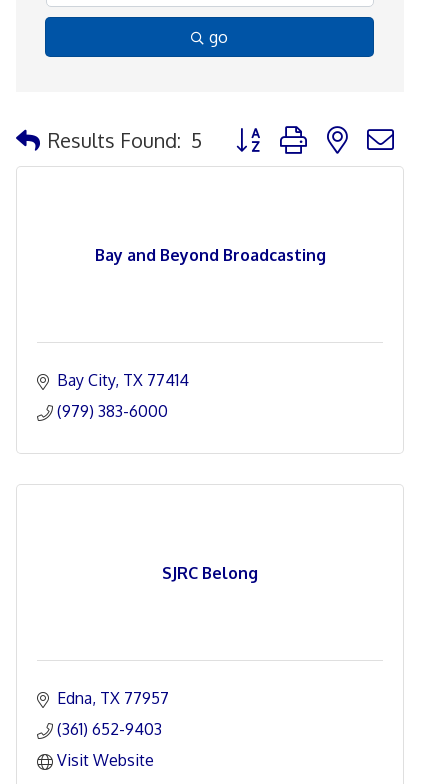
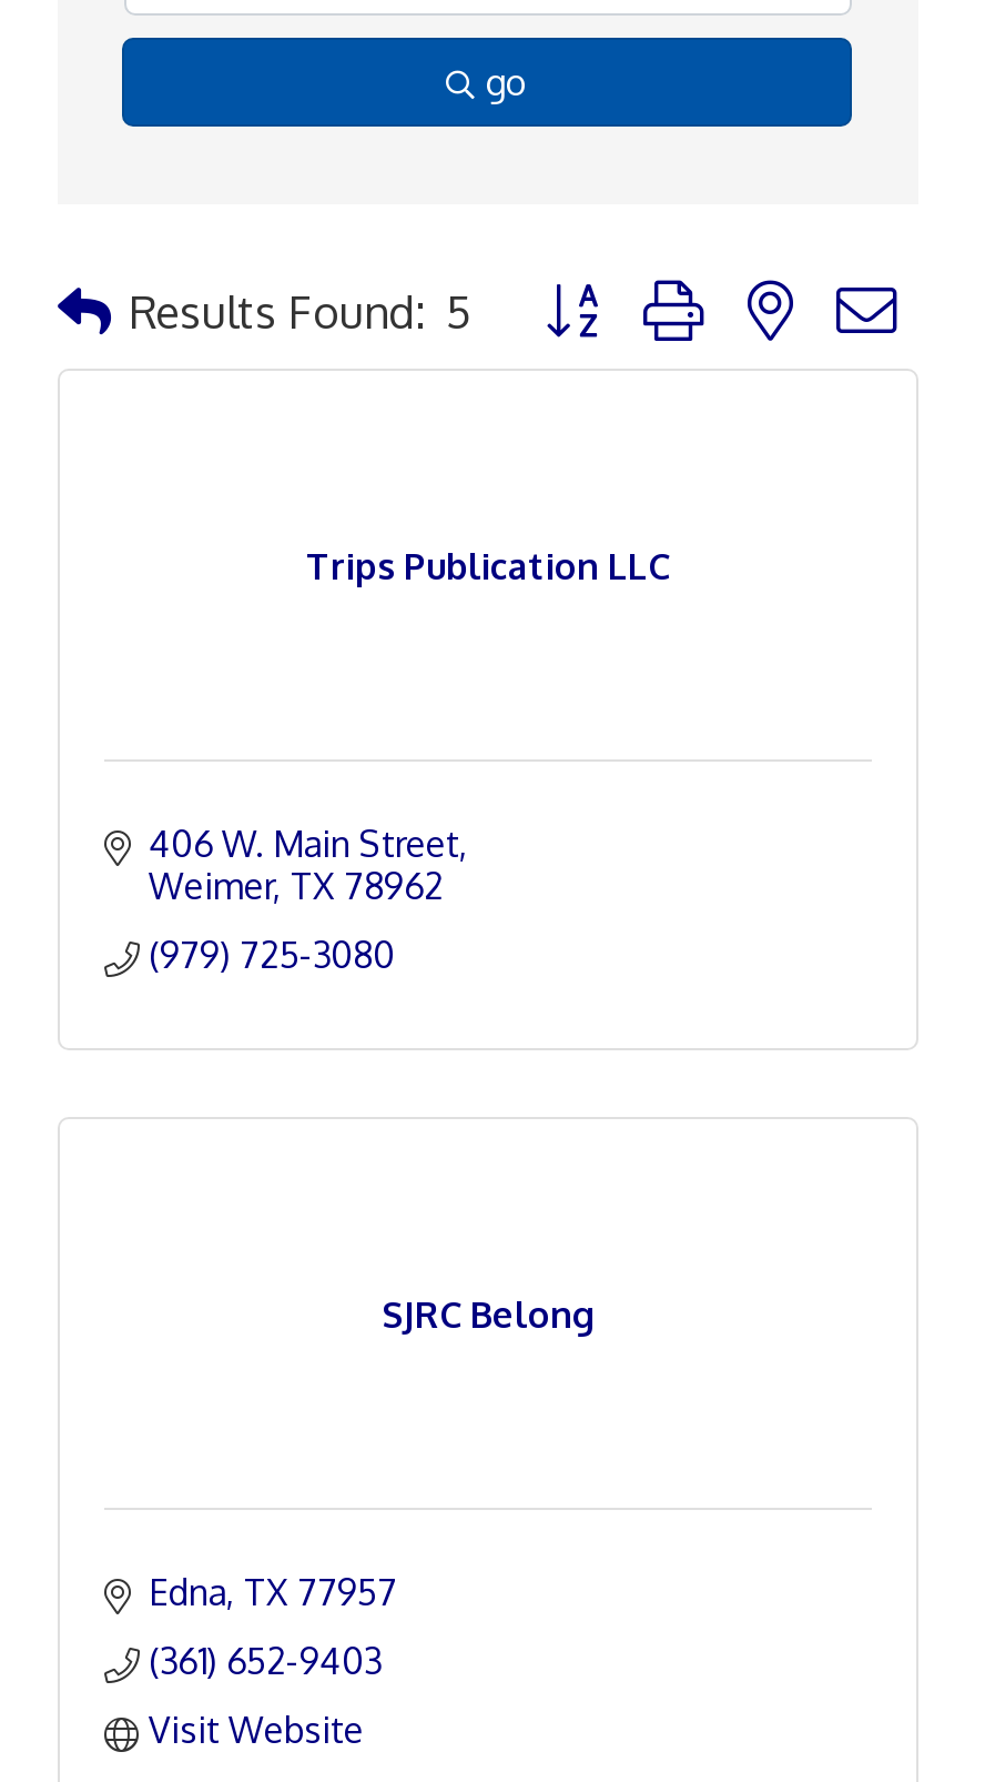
[94,244,325,264] Bay and Beyond Broadcasting -> [306,543,670,587] Trips Publication LLC
[57,370,189,390] Bay City TX 77414 -> [149,822,459,908] 406 W. Main Street | Weimer TX 78962
[57,401,168,421] (979) 383-6000 -> [149,933,395,977] (979) 725-3080

